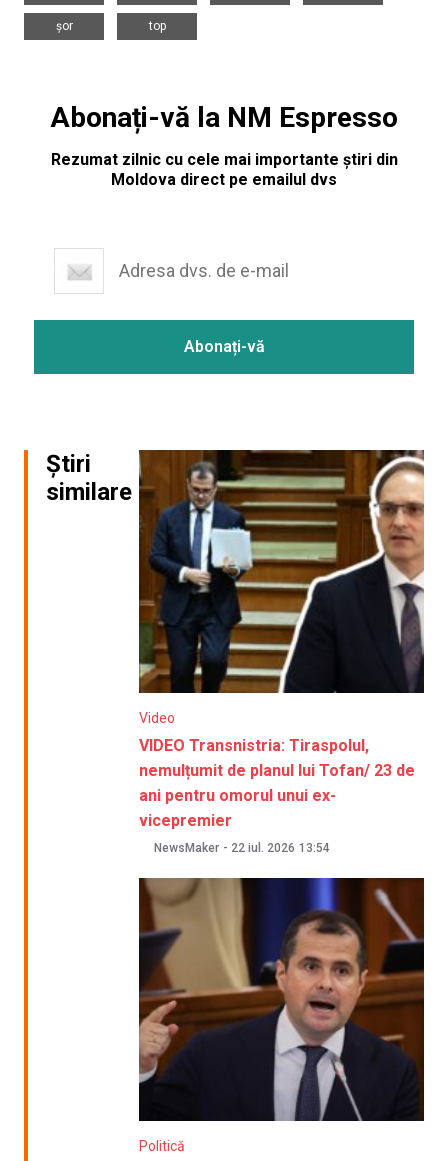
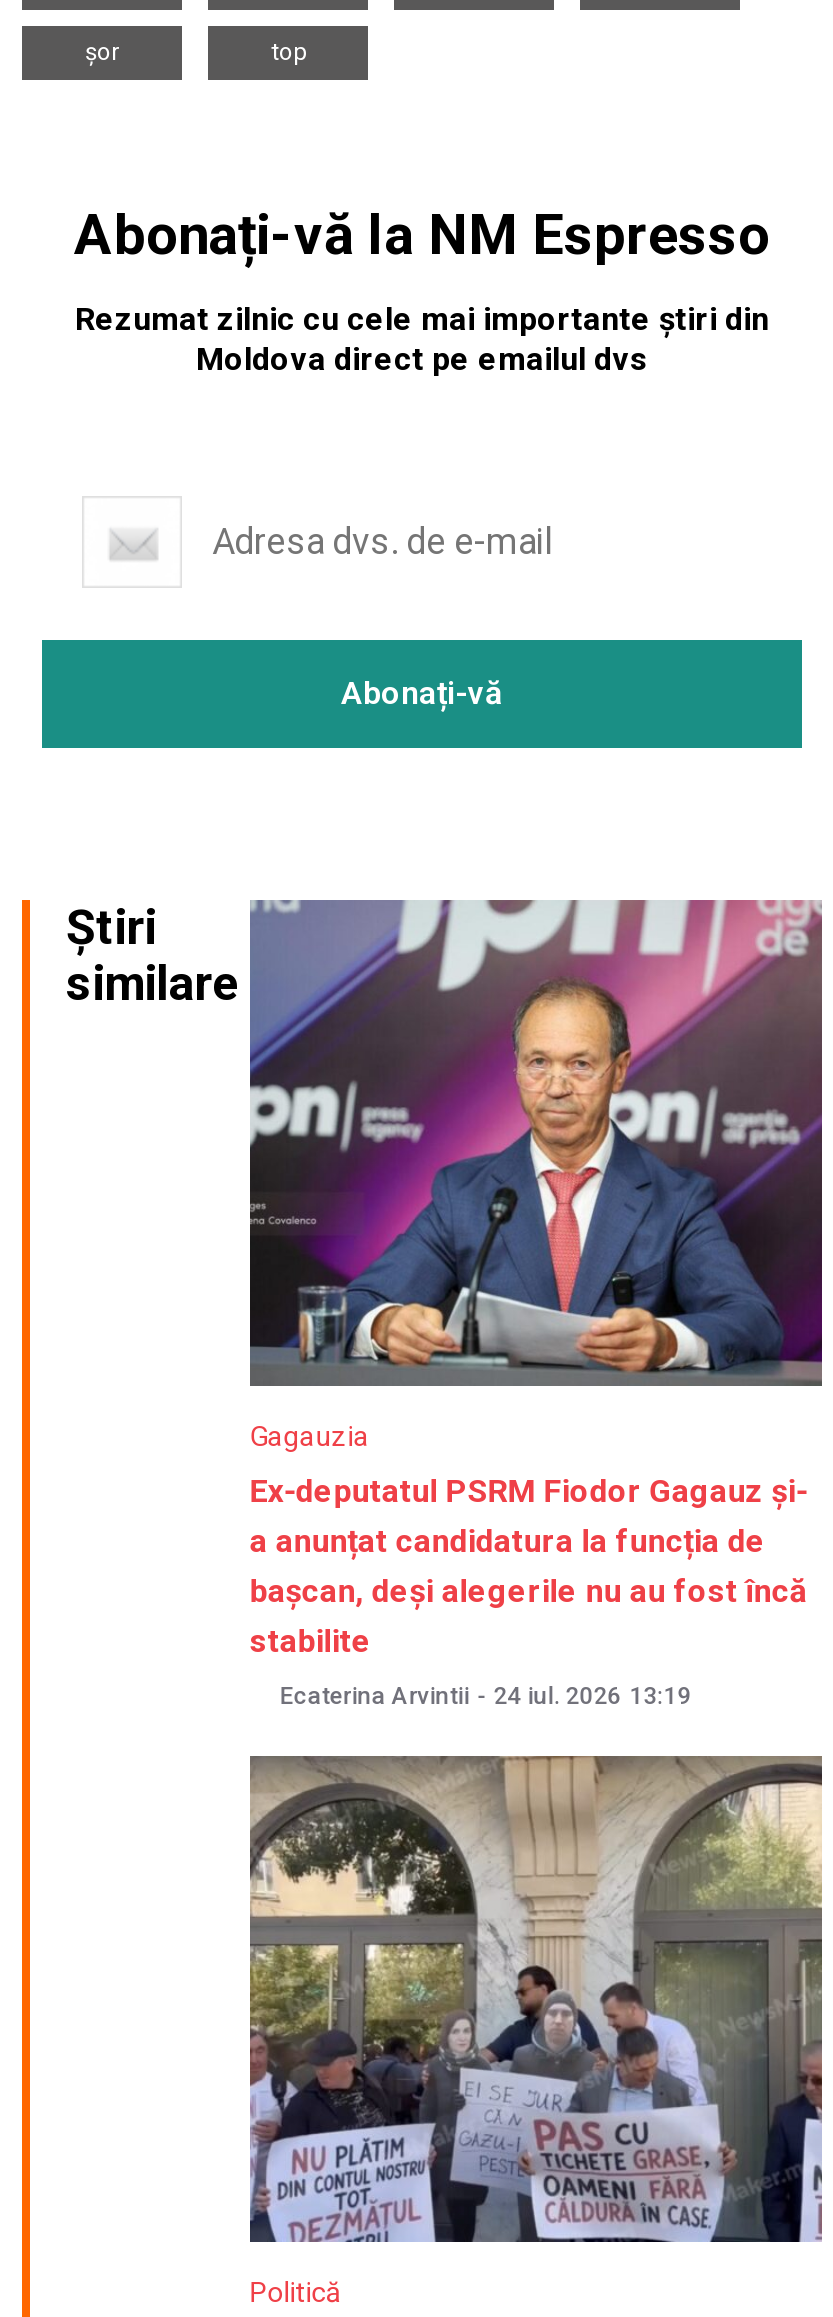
[138,449,425,725] [image] | Video -> [248,898,824,1451] [image] | Gagauzia
[139,735,415,829] VIDEO Transnistria: Tiraspolul, | nemulțumit de planul lui Tofan/ 23 de | ani pentru omorul unui ex- | vicepremier -> [250,1471,808,1659] Ex-deputatul PSRM Fiodor Gagauz și- | a anunțat candidatura la funcția de | bașcan, deși alegerile nu au fost încă | stabilite
[154,840,330,854] NewsMaker - 22 iul. 2026 13:54 -> [280,1681,692,1709] Ecaterina Arvintii - 24 iul. 2026 13:19
[138,877,425,1122] [image] -> [248,1754,824,2244] [image]

